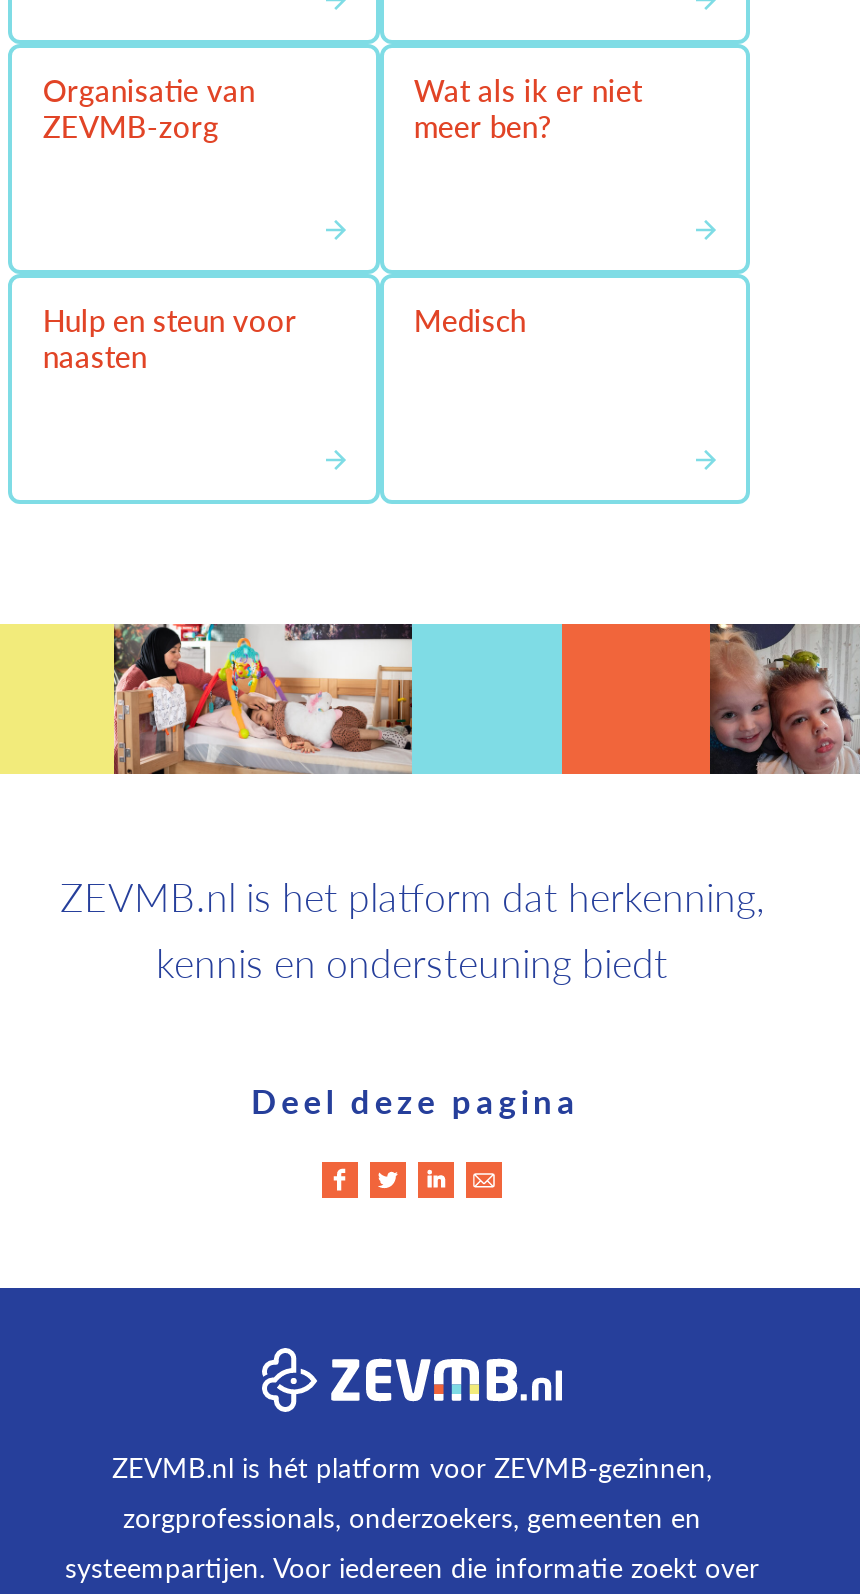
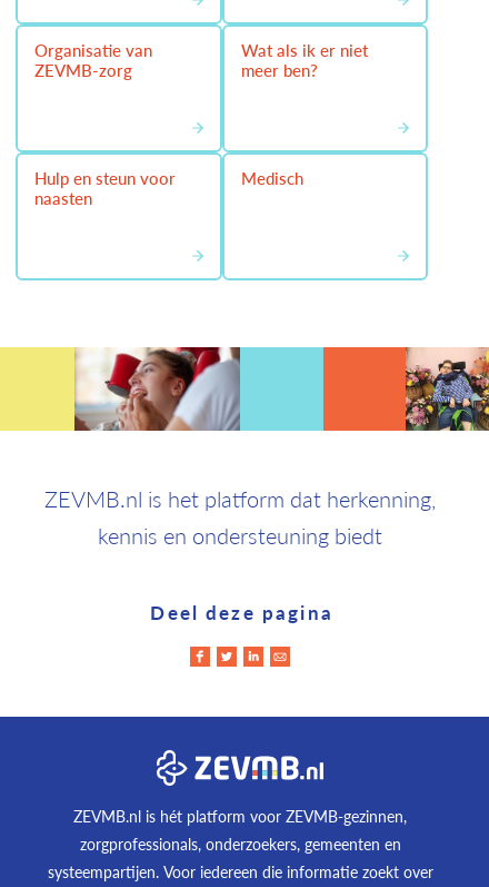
[112,622,414,776] [image] -> [73,346,241,432] [image]
[708,622,854,776] [image] -> [405,346,486,432] [image]

